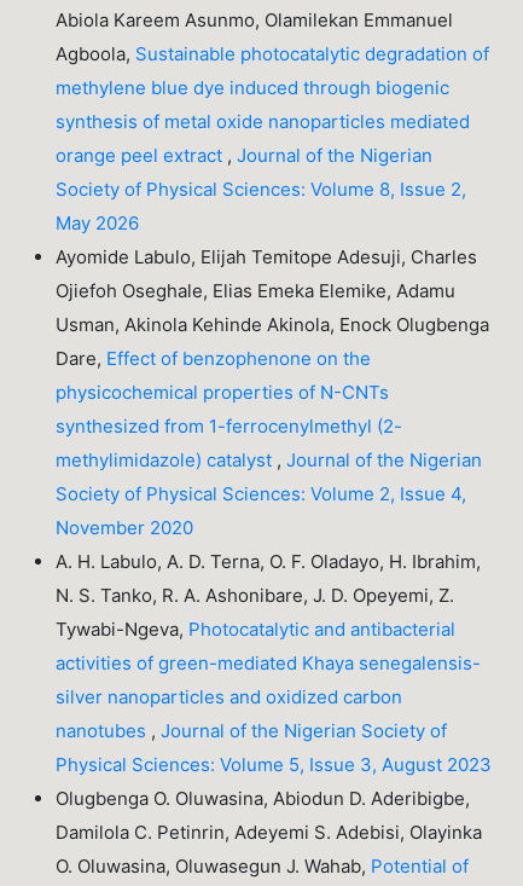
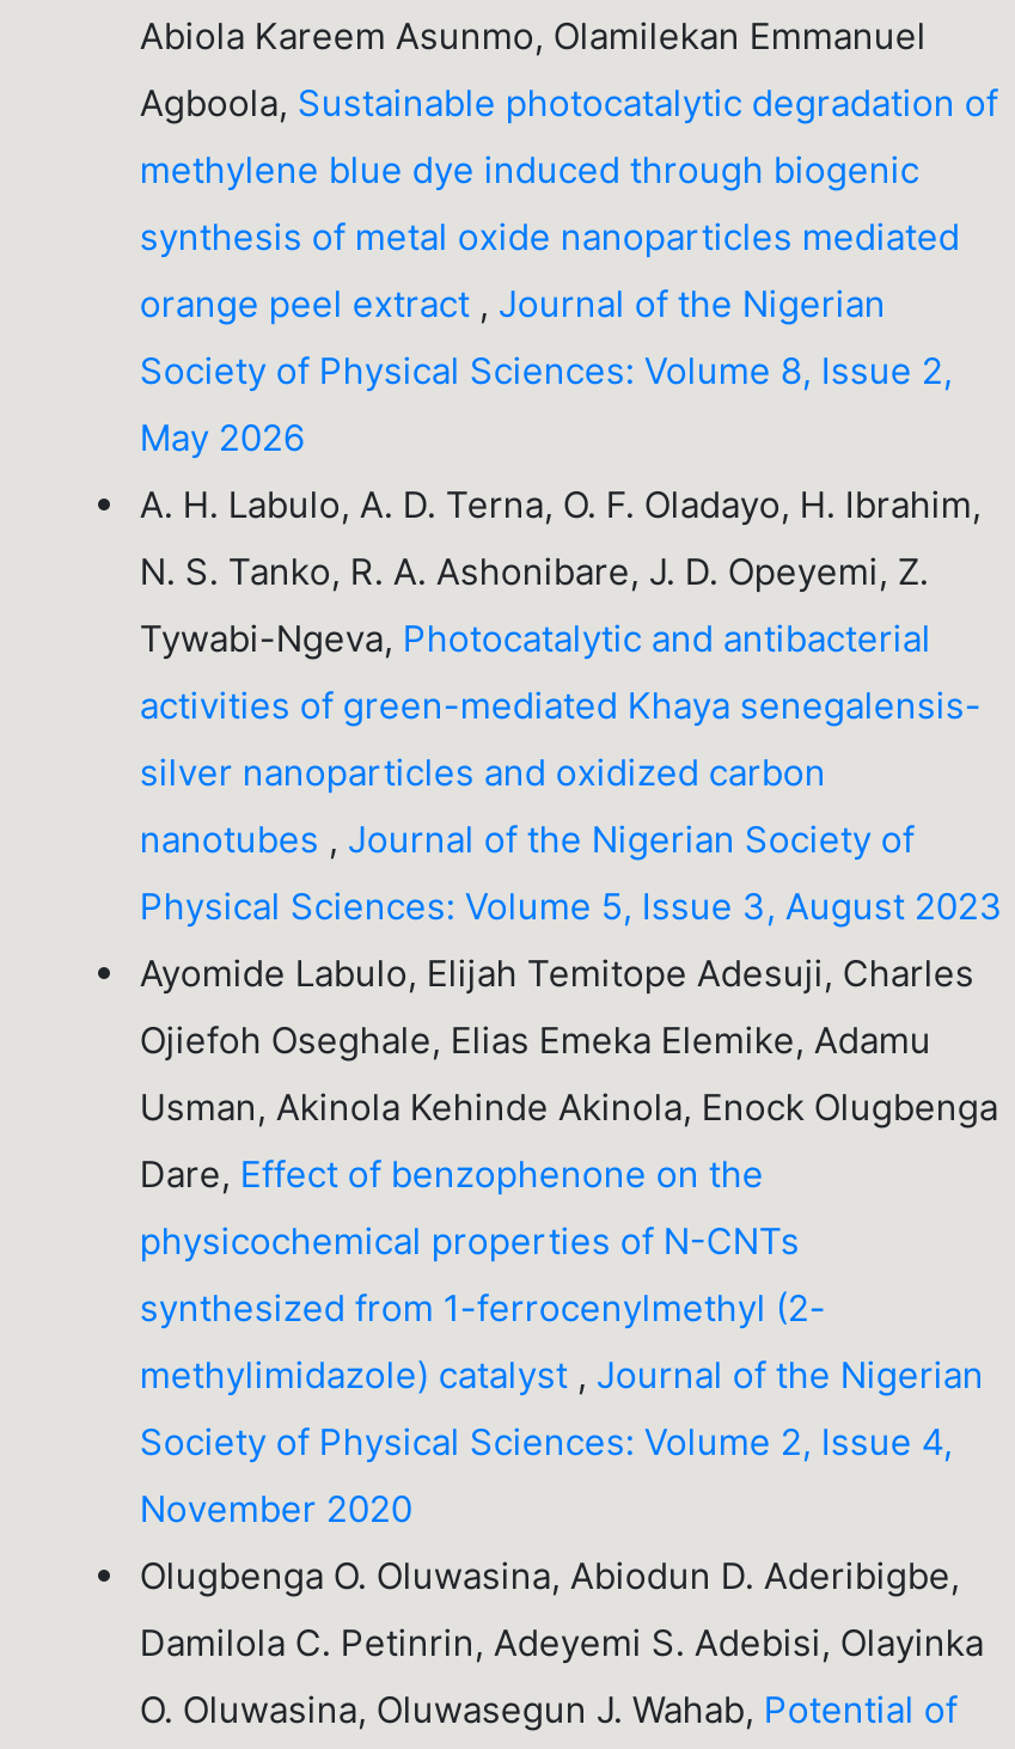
moved [56,245,490,539] -> [140,951,998,1532]: Ayomide Labulo, Elijah Temitope Adesuji, Charles | Ojiefoh Oseghale, Elias Emeka Elemike, Adamu | Usman, Akinola Kehinde Akinola, Enock Olugbenga | ... | Society of Physical Sciences: Volume 2, Issue 4, | November 2020
moved [56,550,492,776] -> [140,482,1003,929]: A. H. Labulo, A. D. Terna, O. F. Oladayo, H. Ibrahim, | N. S. Tanko, R. A. Ashonibare, J. D. Opeyemi, Z. | Tywabi-Ngeva, Photocatalytic and antibacterial | activities of green-mediated Khaya senegalensis- | silver nanoparticles and oxidized carbon | nanotubes, Journal of the Nigerian Society of | Physical Sciences: Volume 5, Issue 3, August 2023

